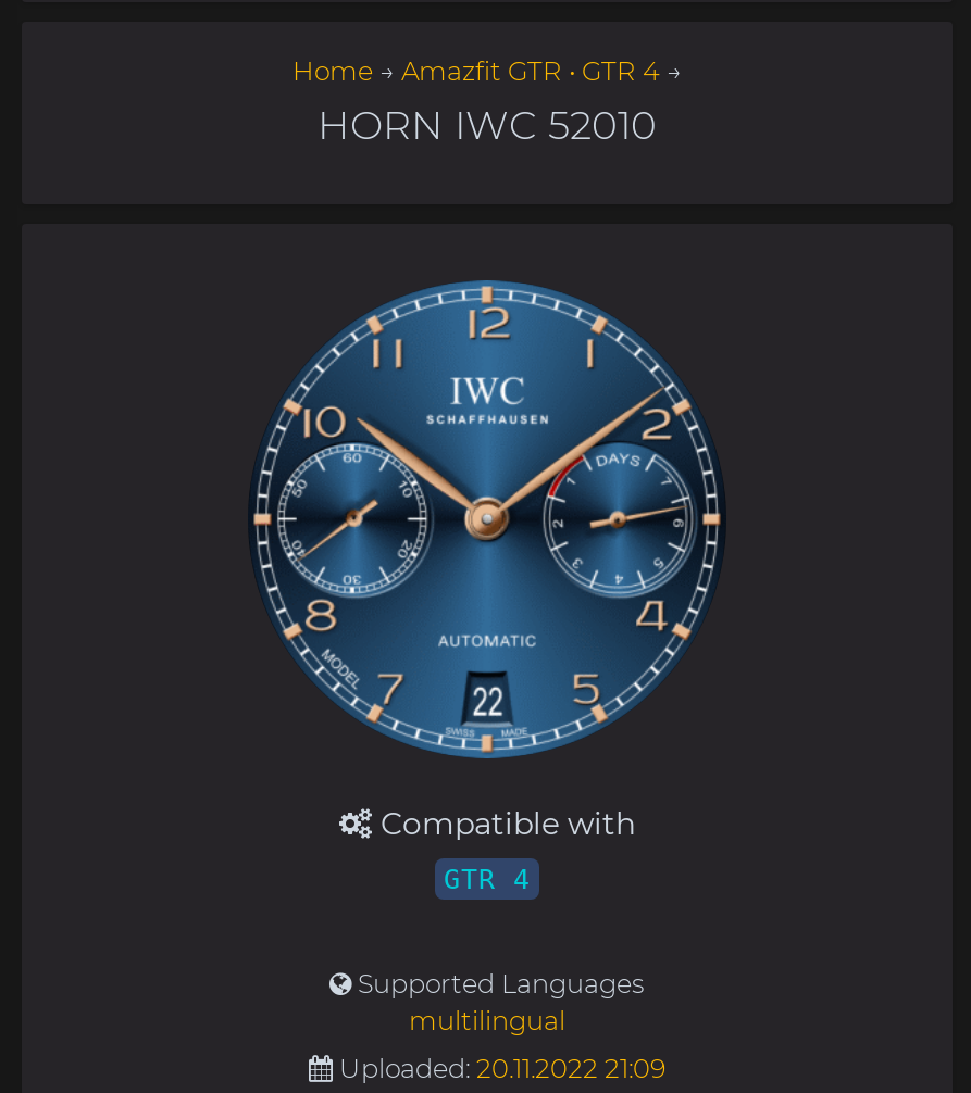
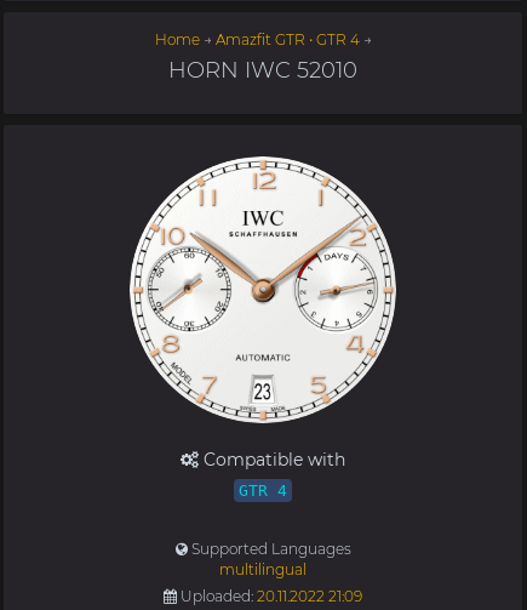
[246,278,729,761] [image] -> [128,155,397,424] [image]

